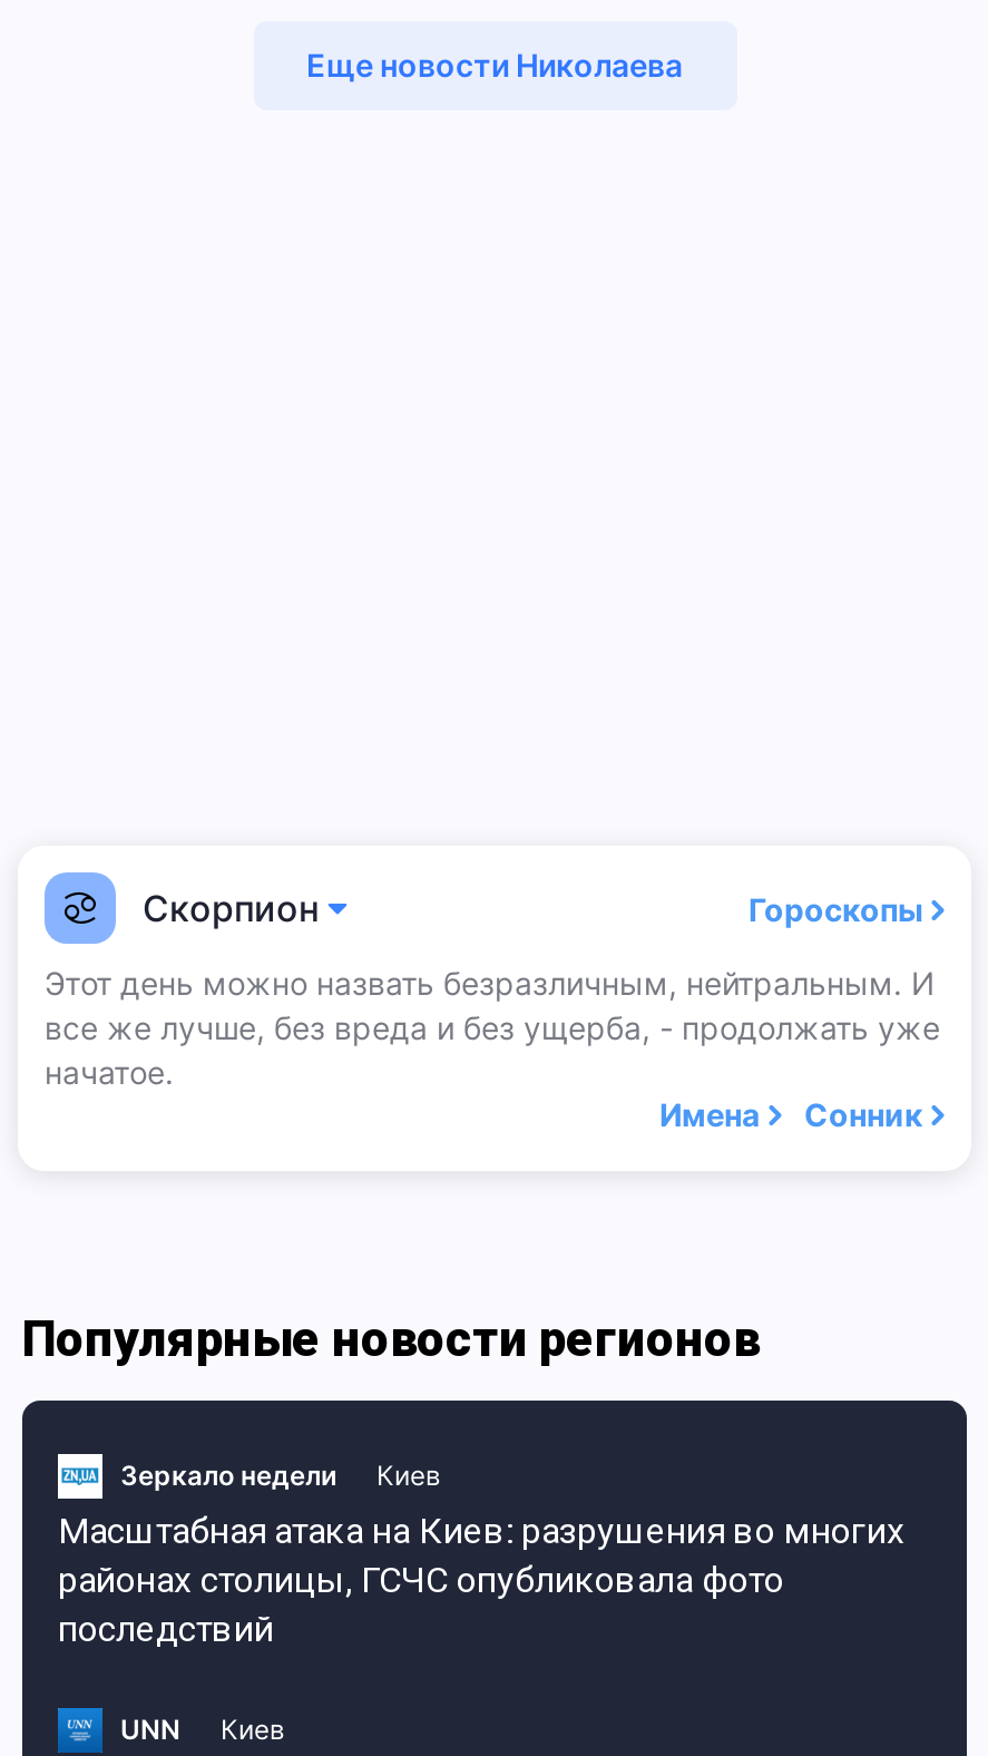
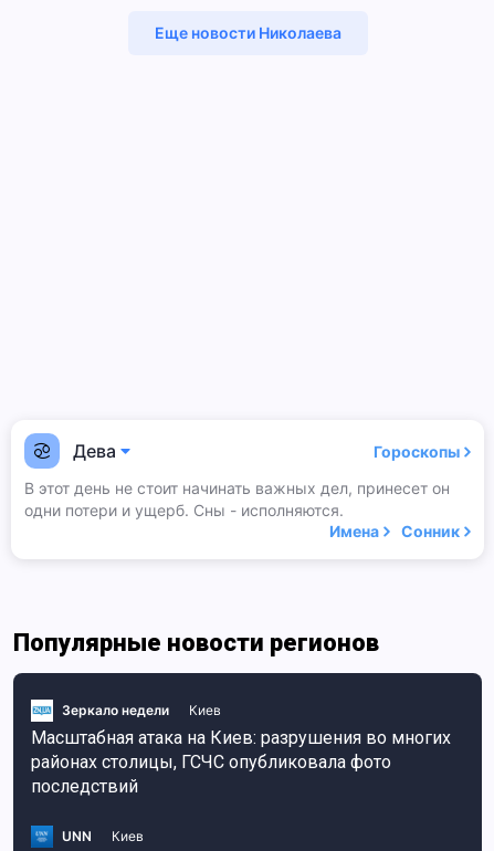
[143,886,319,930] Скорпион -> [73,440,116,462] Дева
[45,964,940,1091] Этот день можно назвать безразличным, нейтральным. И | все же лучше, без вреда и без ущерба, - продолжать уже | начатое. -> [24,479,450,519] В этот день не стоит начинать важных дел, принесет он | одни потери и ущерб. Сны - исполняются.

